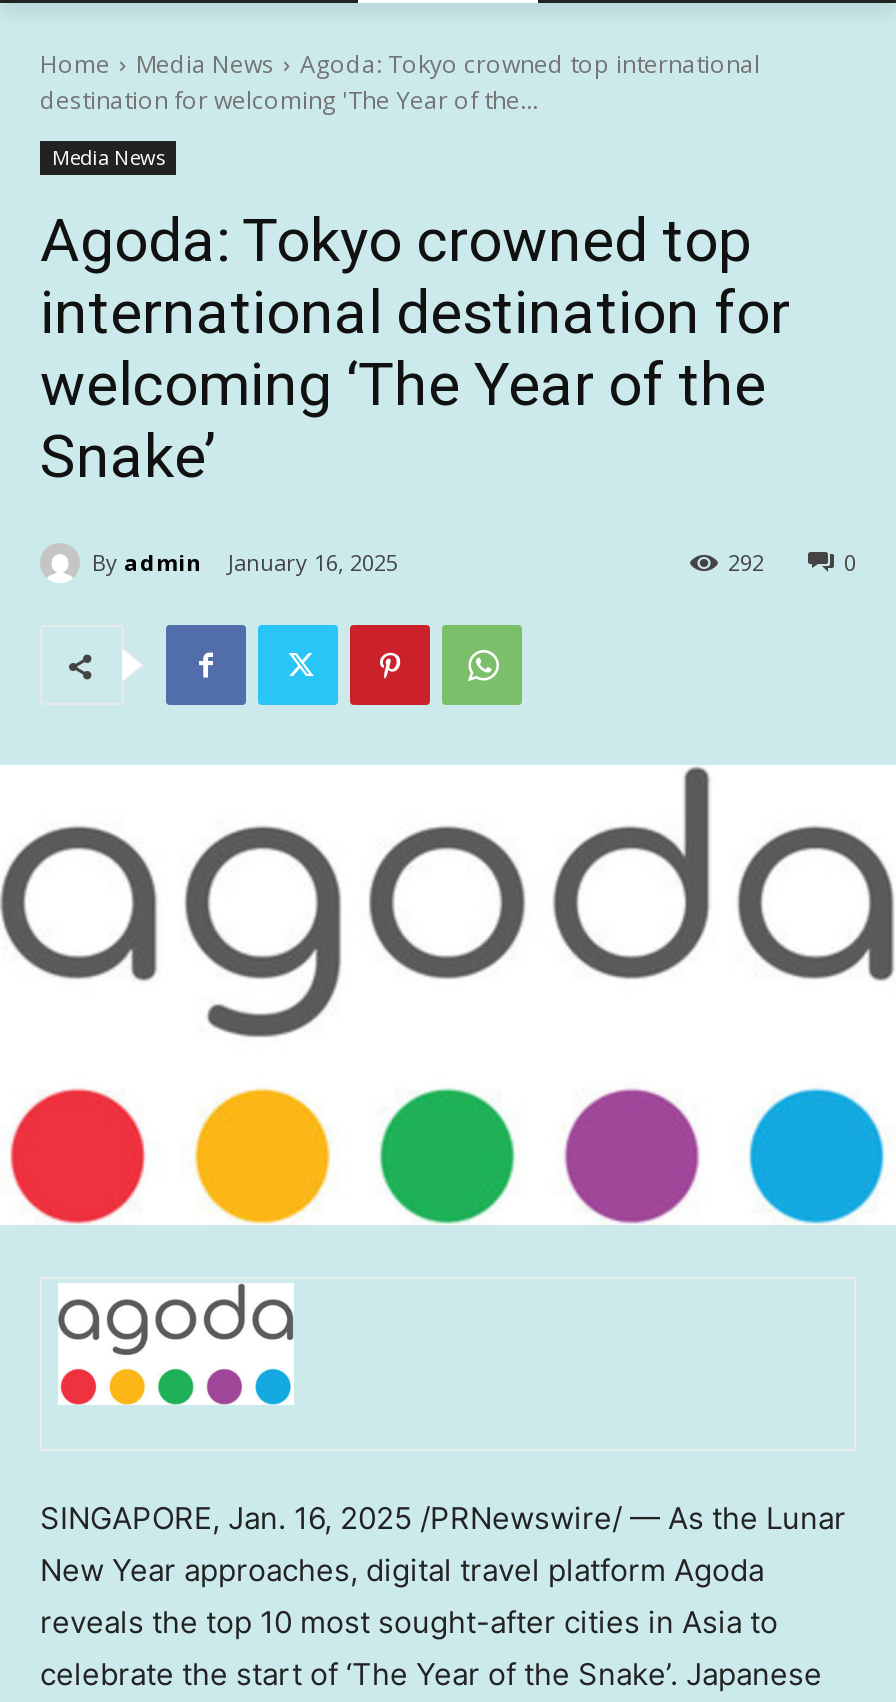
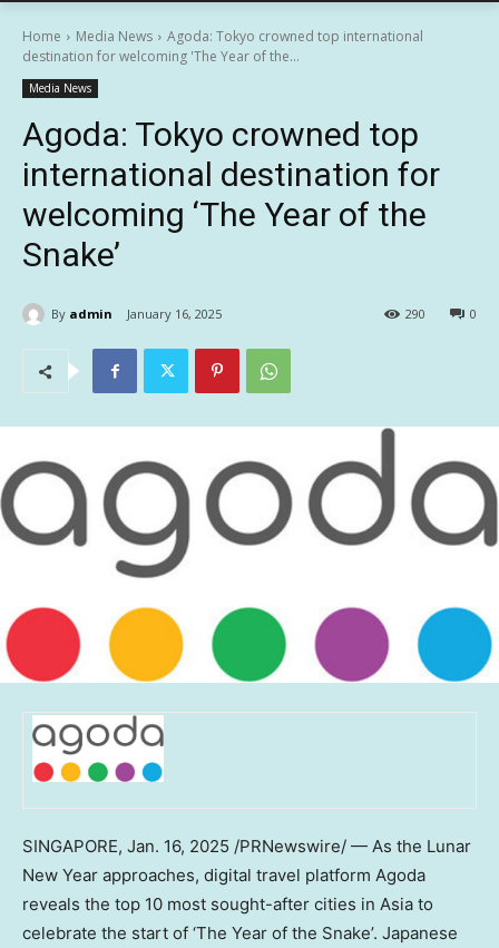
[728,548,764,578] 292 -> [405,305,425,322] 290

